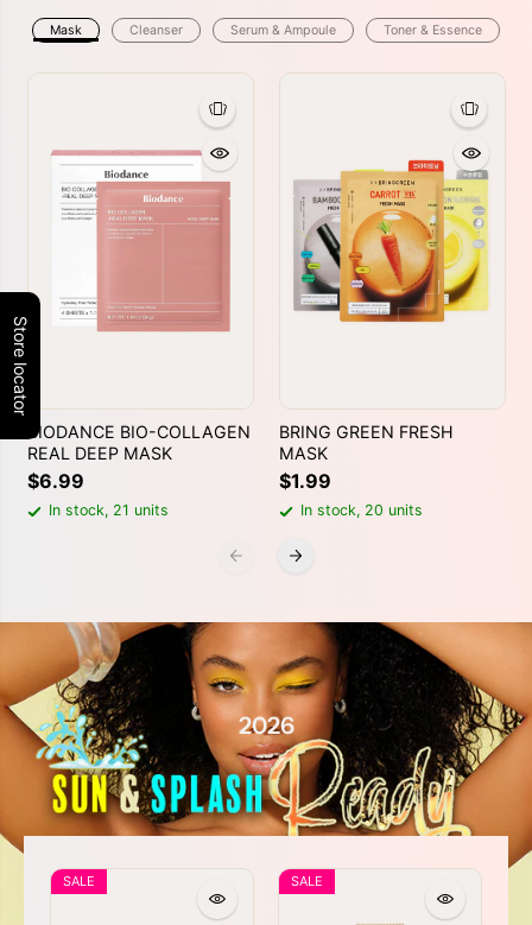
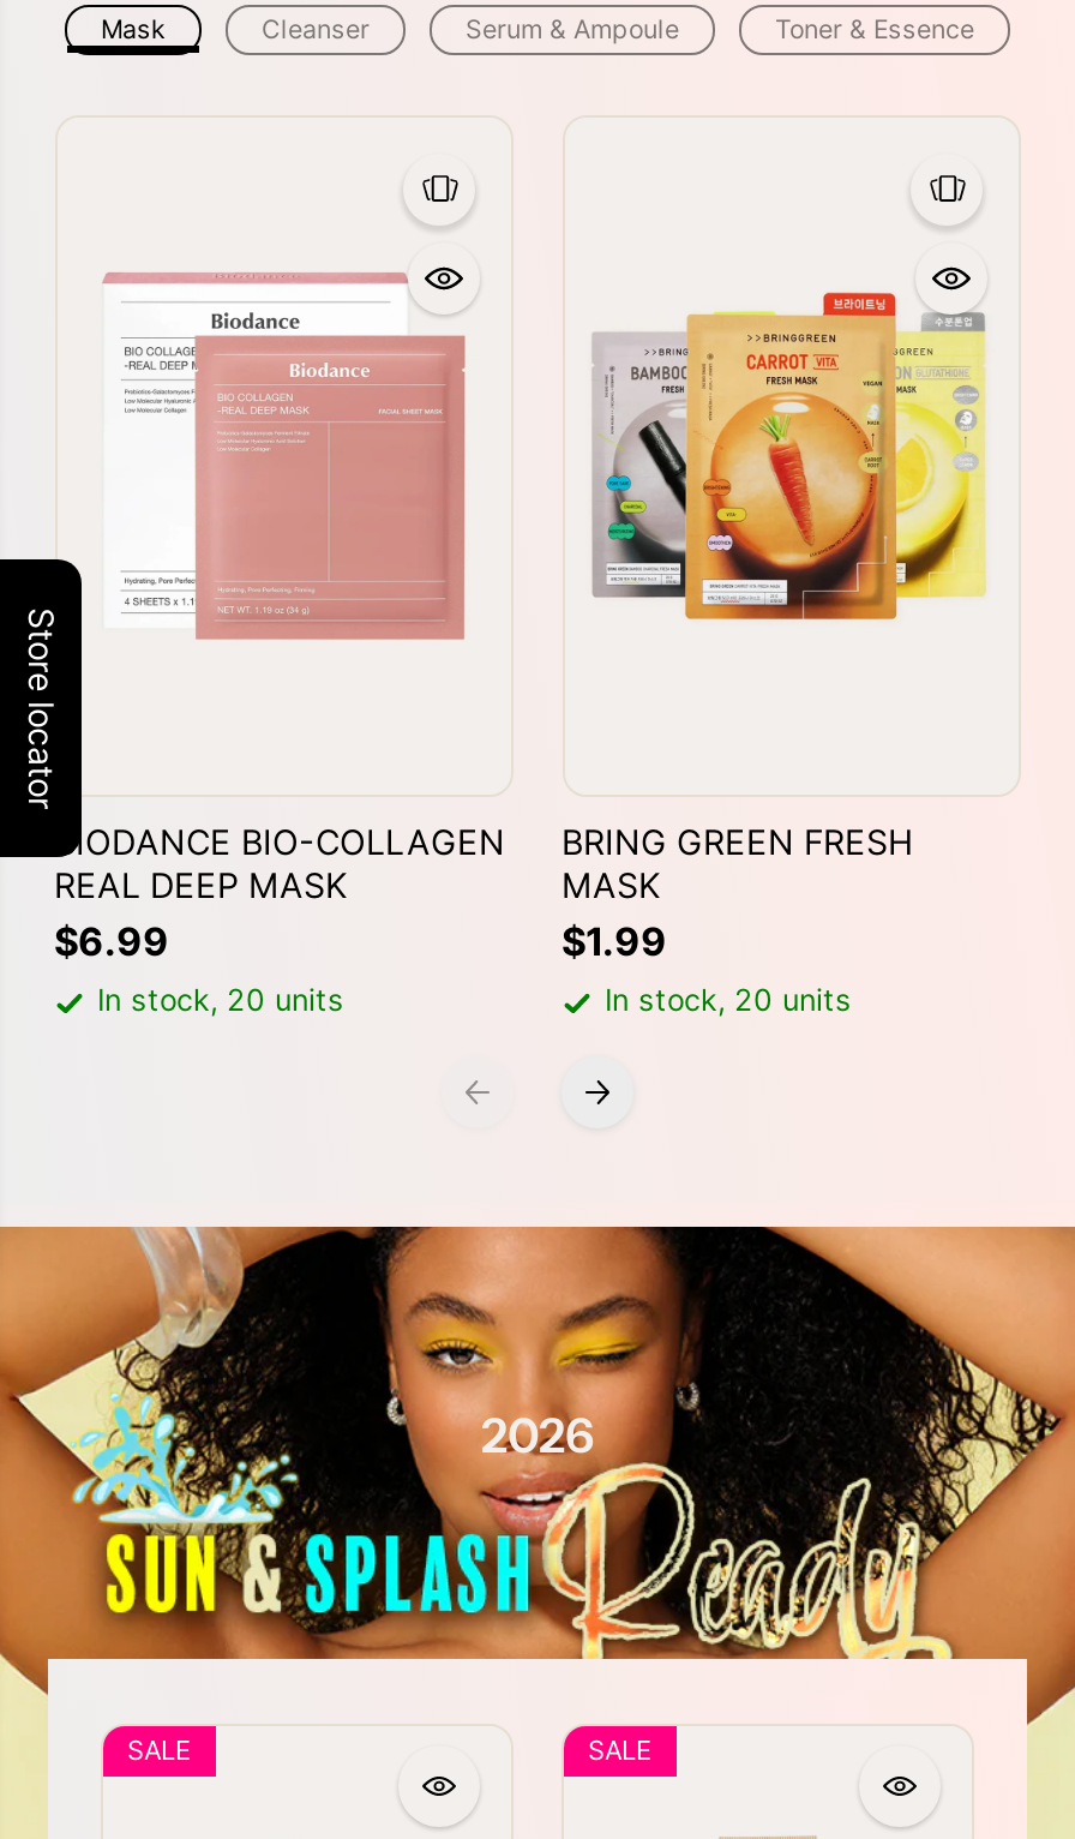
[48,501,168,519] In stock, 21 units -> [97,982,344,1018] In stock, 20 units

